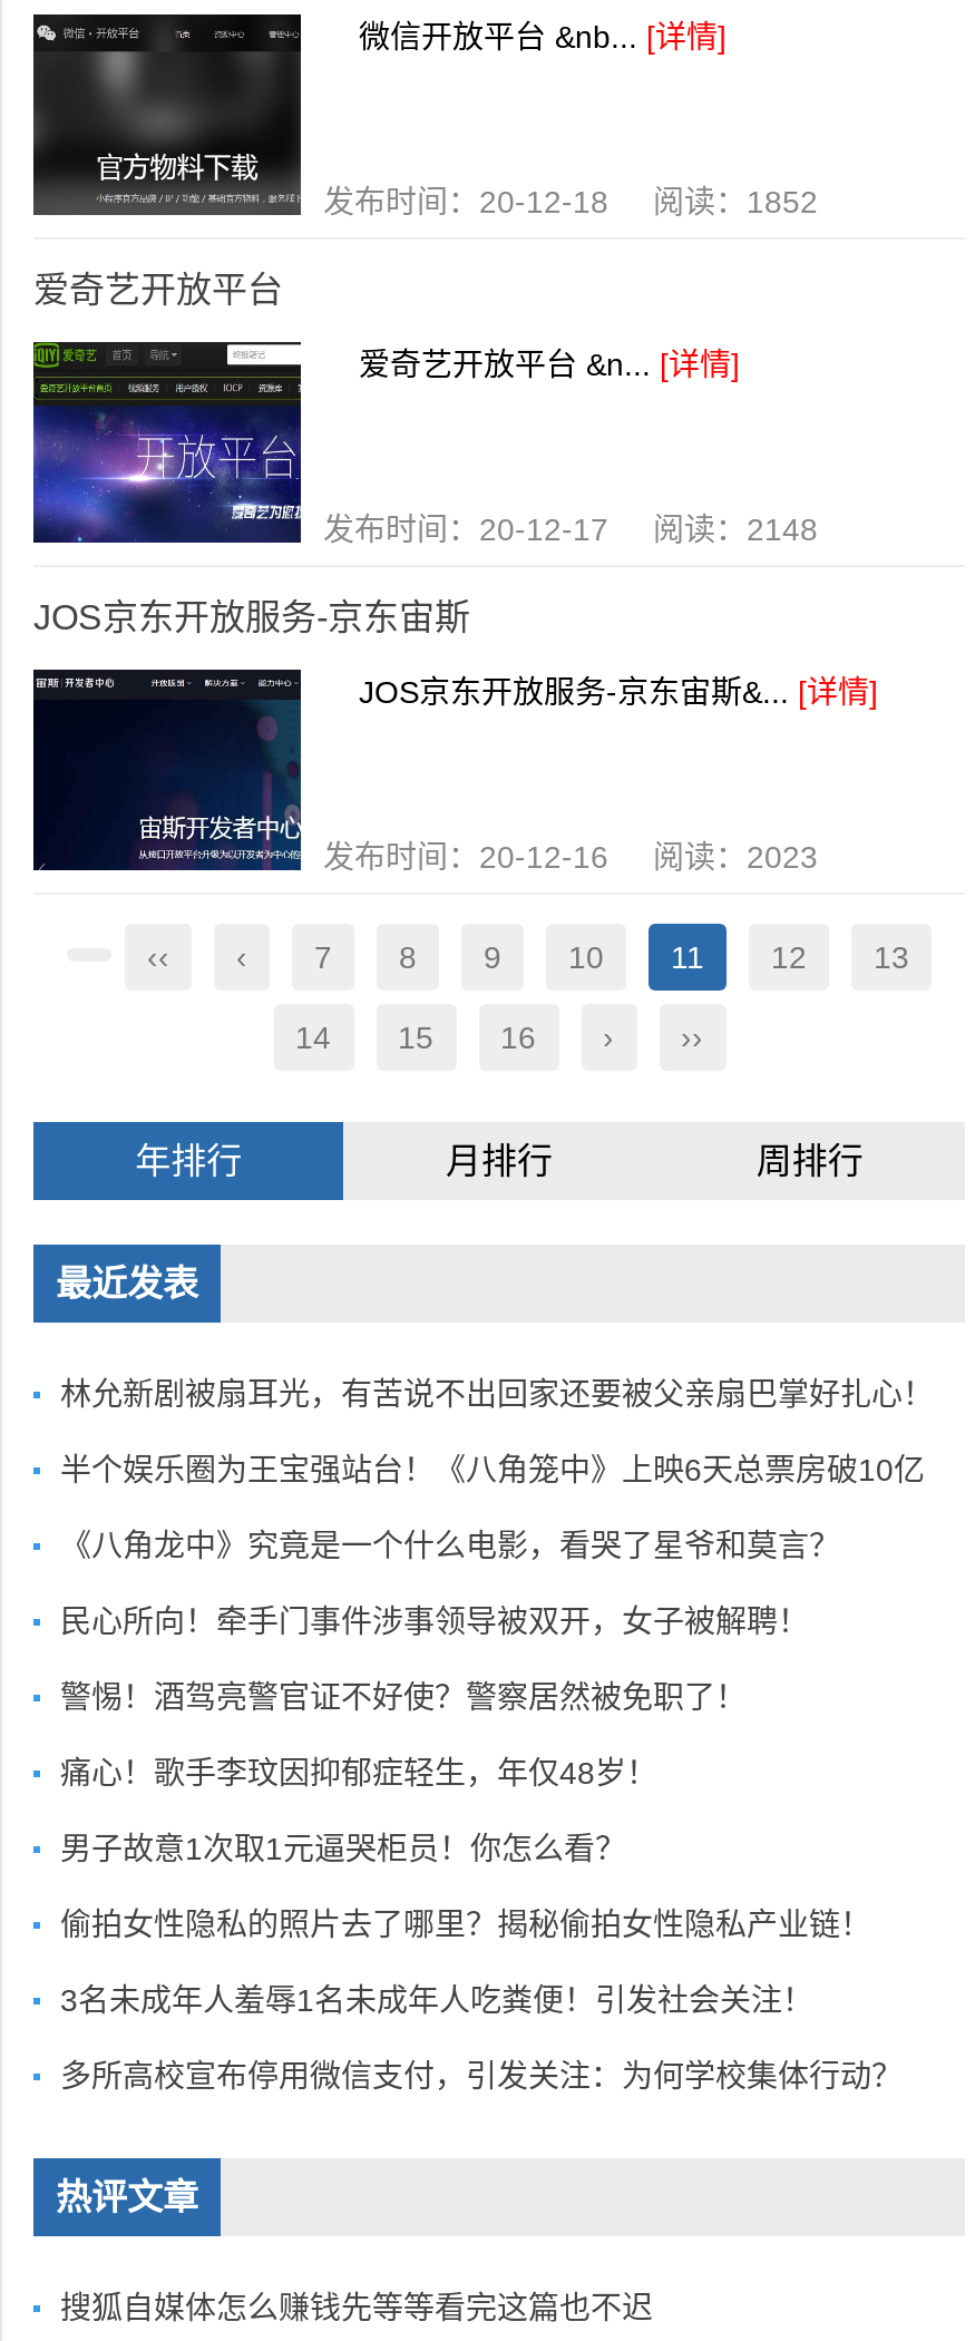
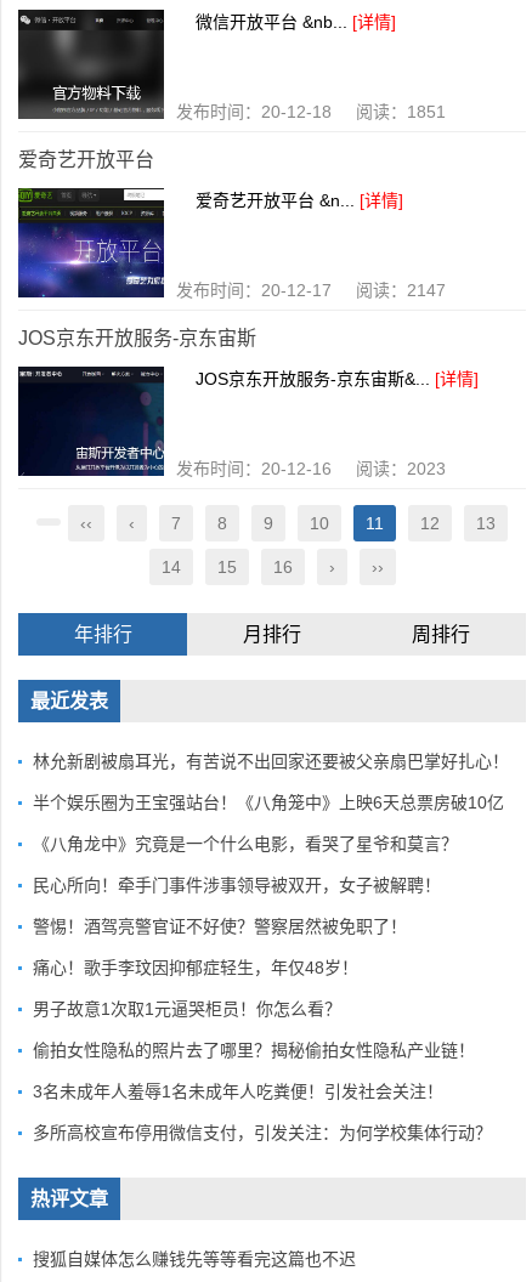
[323,185,818,220] 发布时间：20-12-18 阅读：1852 -> [176,102,446,122] 发布时间：20-12-18 阅读：1851
[323,512,818,548] 发布时间：20-12-17 阅读：2148 -> [176,281,446,300] 发布时间：20-12-17 阅读：2147

